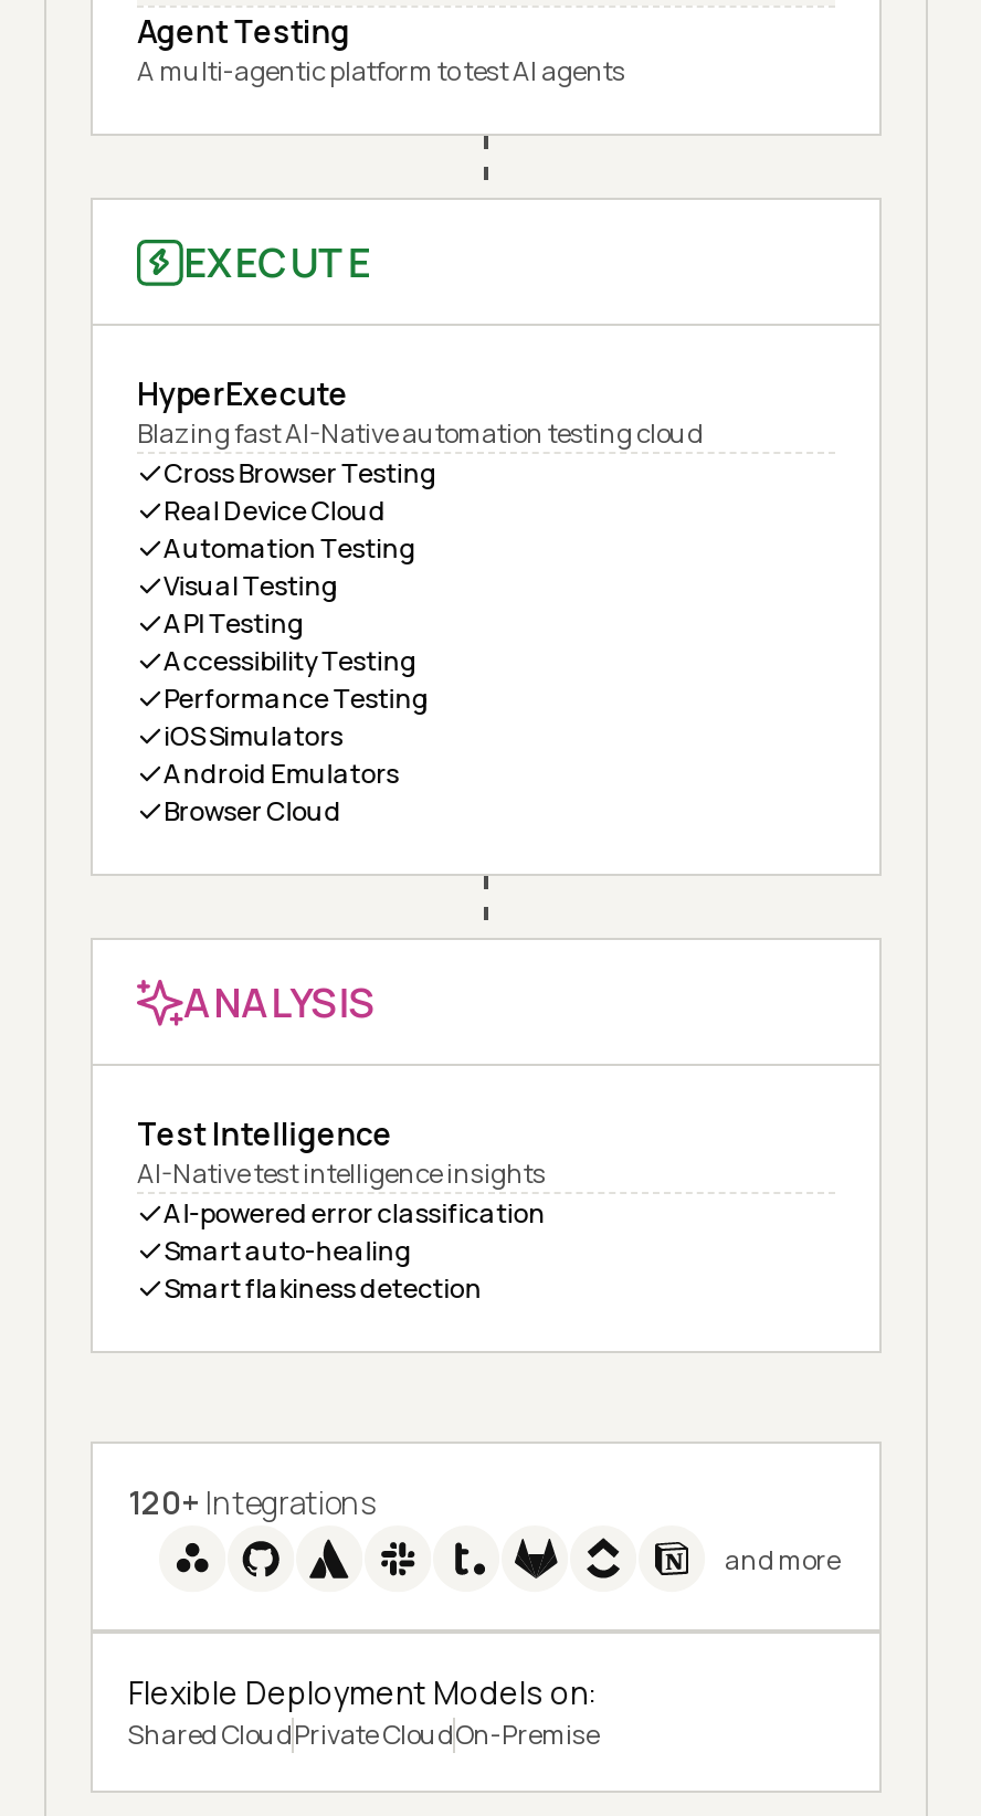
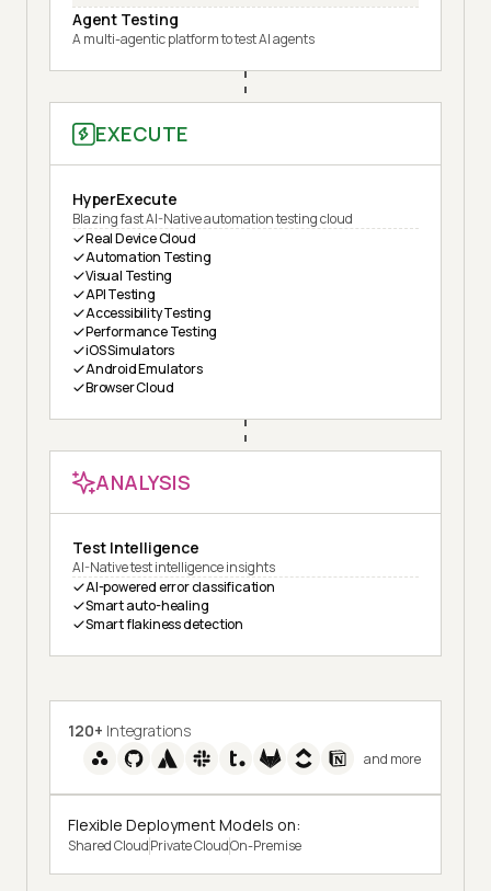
[163,454,437,492] Cross Browser Testing -> none

